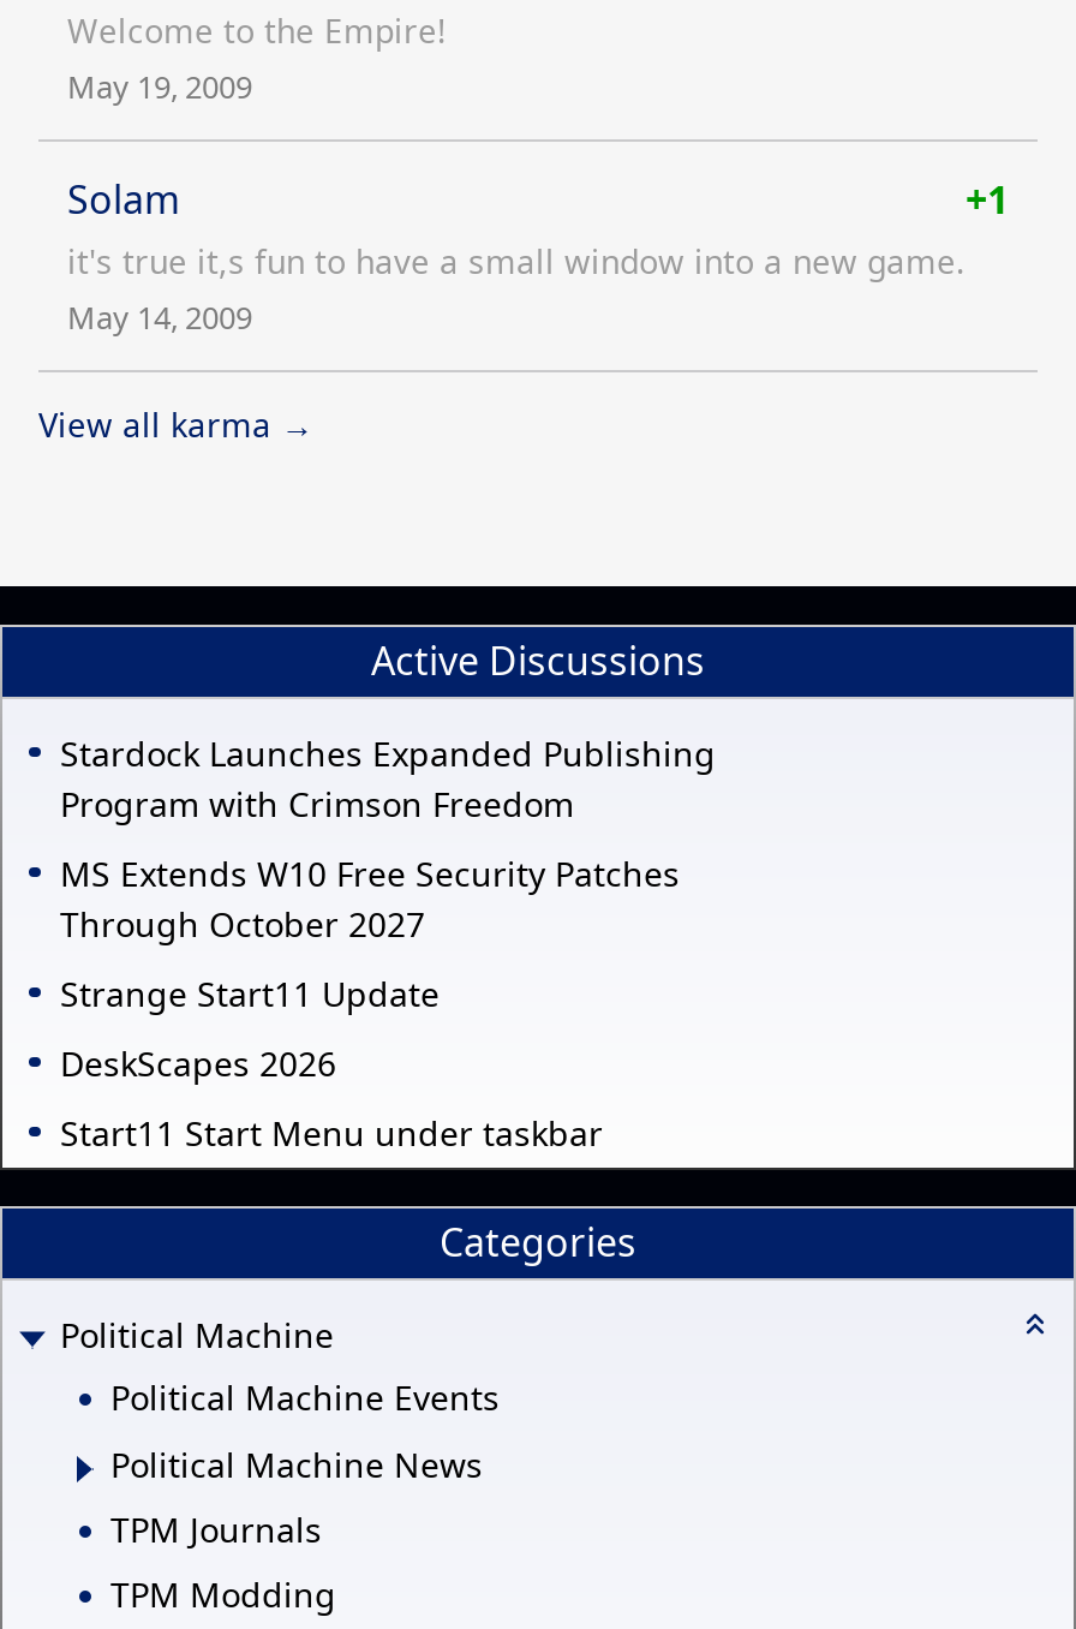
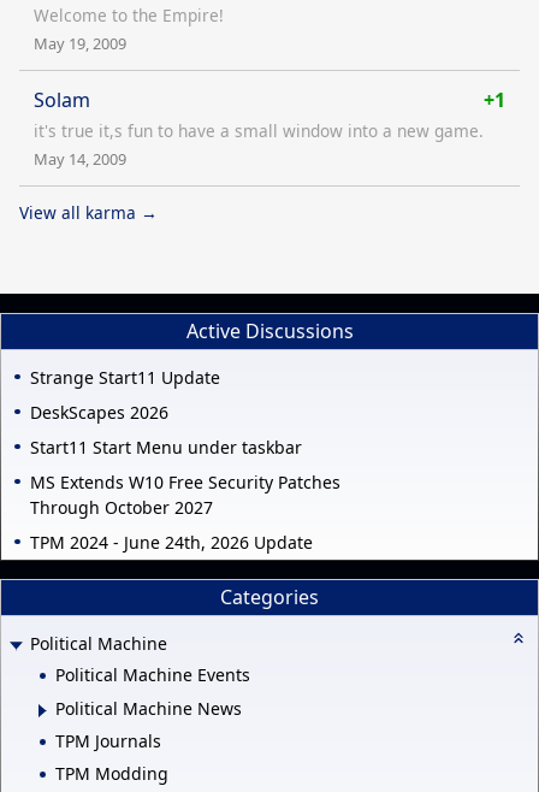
[60,730,716,826] Stardock Launches Expanded Publishing | Program with Crimson Freedom -> none
moved [60,850,680,946] -> [30,470,340,518]: MS Extends W10 Free Security Patches | Through October 2027
moved [60,970,603,1155] -> [30,366,302,458]: Strange Start11 Update | DeskScapes 2026 | Start11 Start Menu under taskbar
none -> [30,530,313,553] TPM 2024 - June 24th, 2026 Update

